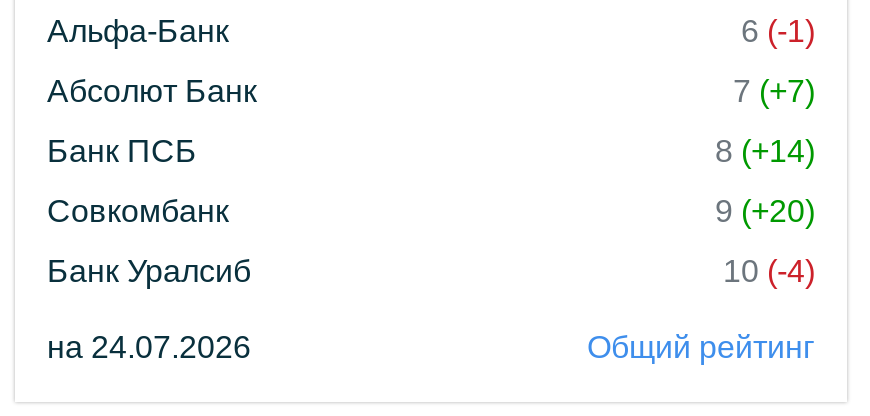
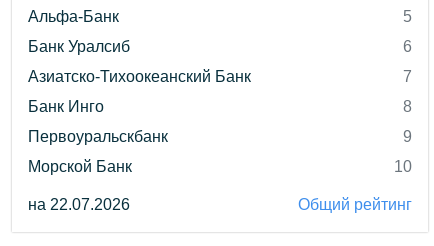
[47,14,815,228] 6 (-1) | Абсолют Банк | 7 (+7) | Банк ПСБ | 8 (+14) | Совкомбанк | 9 (+20) -> [403,8,412,25] 5
[47,254,815,364] 10 (-4) | на 24.07.2026 -> [28,38,412,213] 6 | Азиатско-Тихоокеанский Банк | 7 | Банк Инго | 8 | Первоуральскбанк | 9 | Морской Банк | 10 | на 22.07.2026
moved [47,254,251,288] -> [28,38,130,55]: Банк Уралсиб

